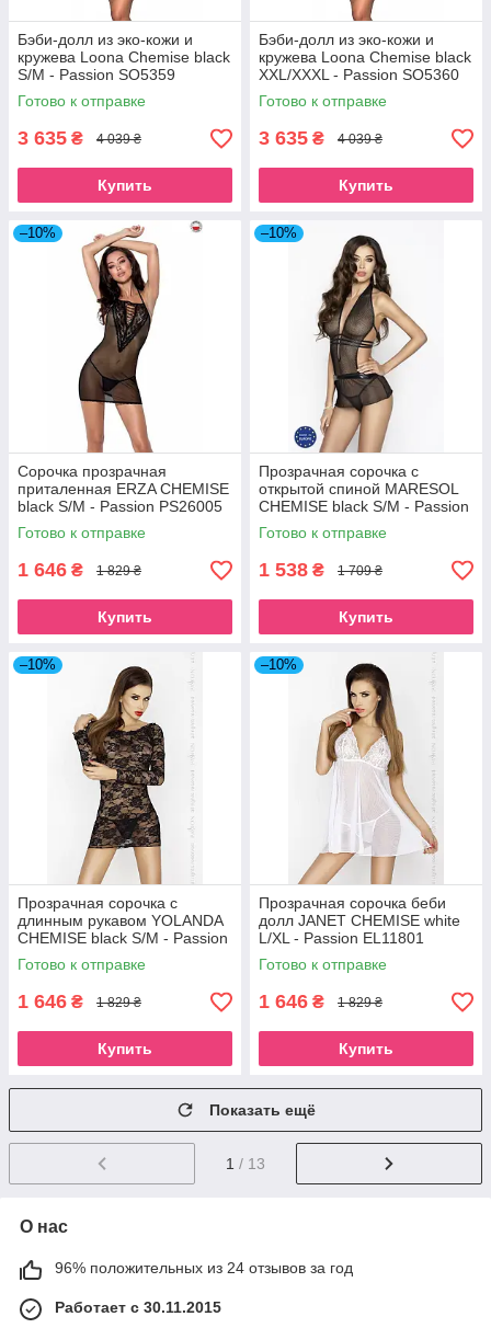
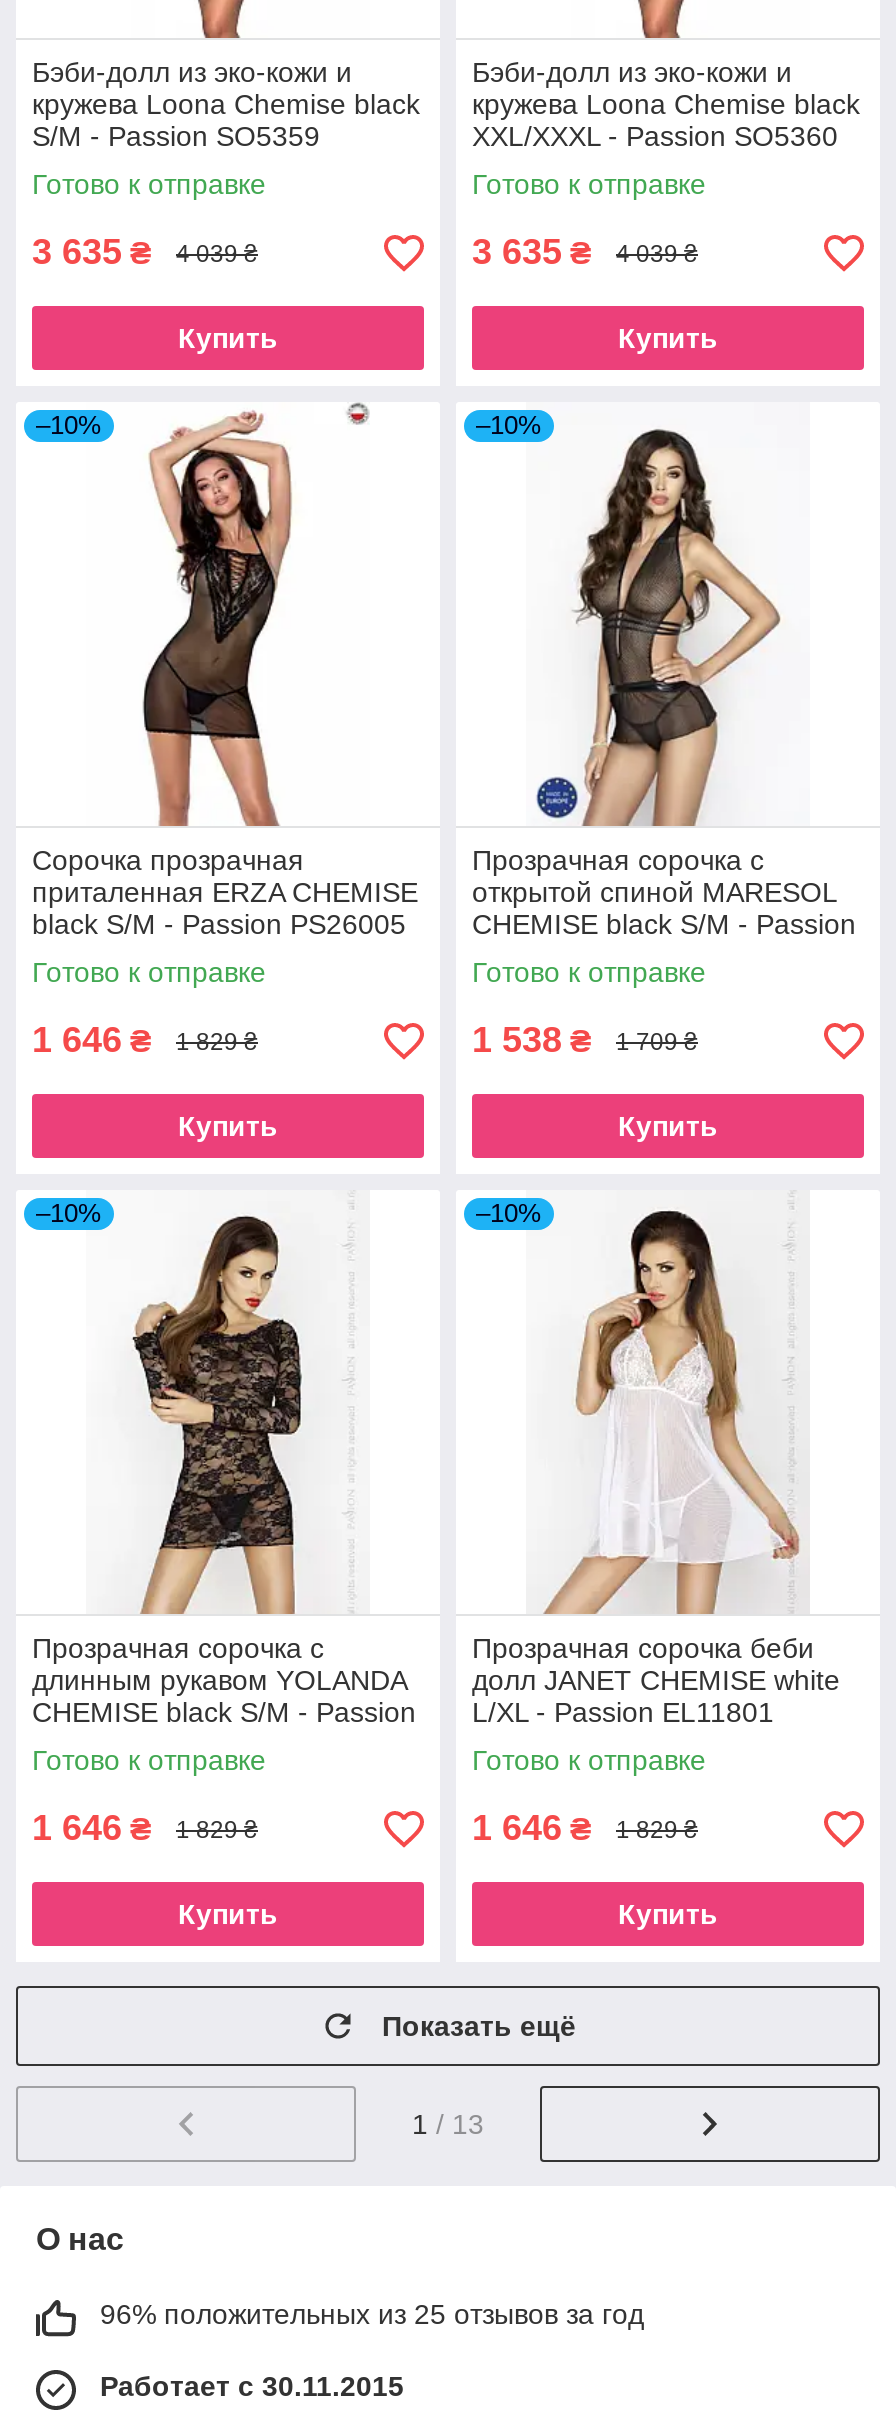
[55,1259,353,1277] 96% положительных из 24 отзывов за год -> [100,2298,644,2330] 96% положительных из 25 отзывов за год

